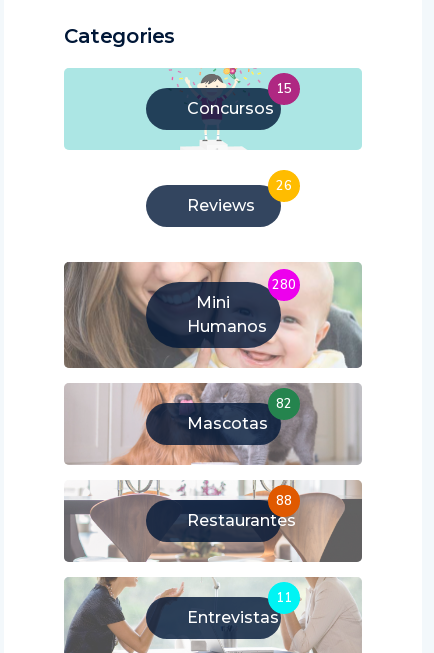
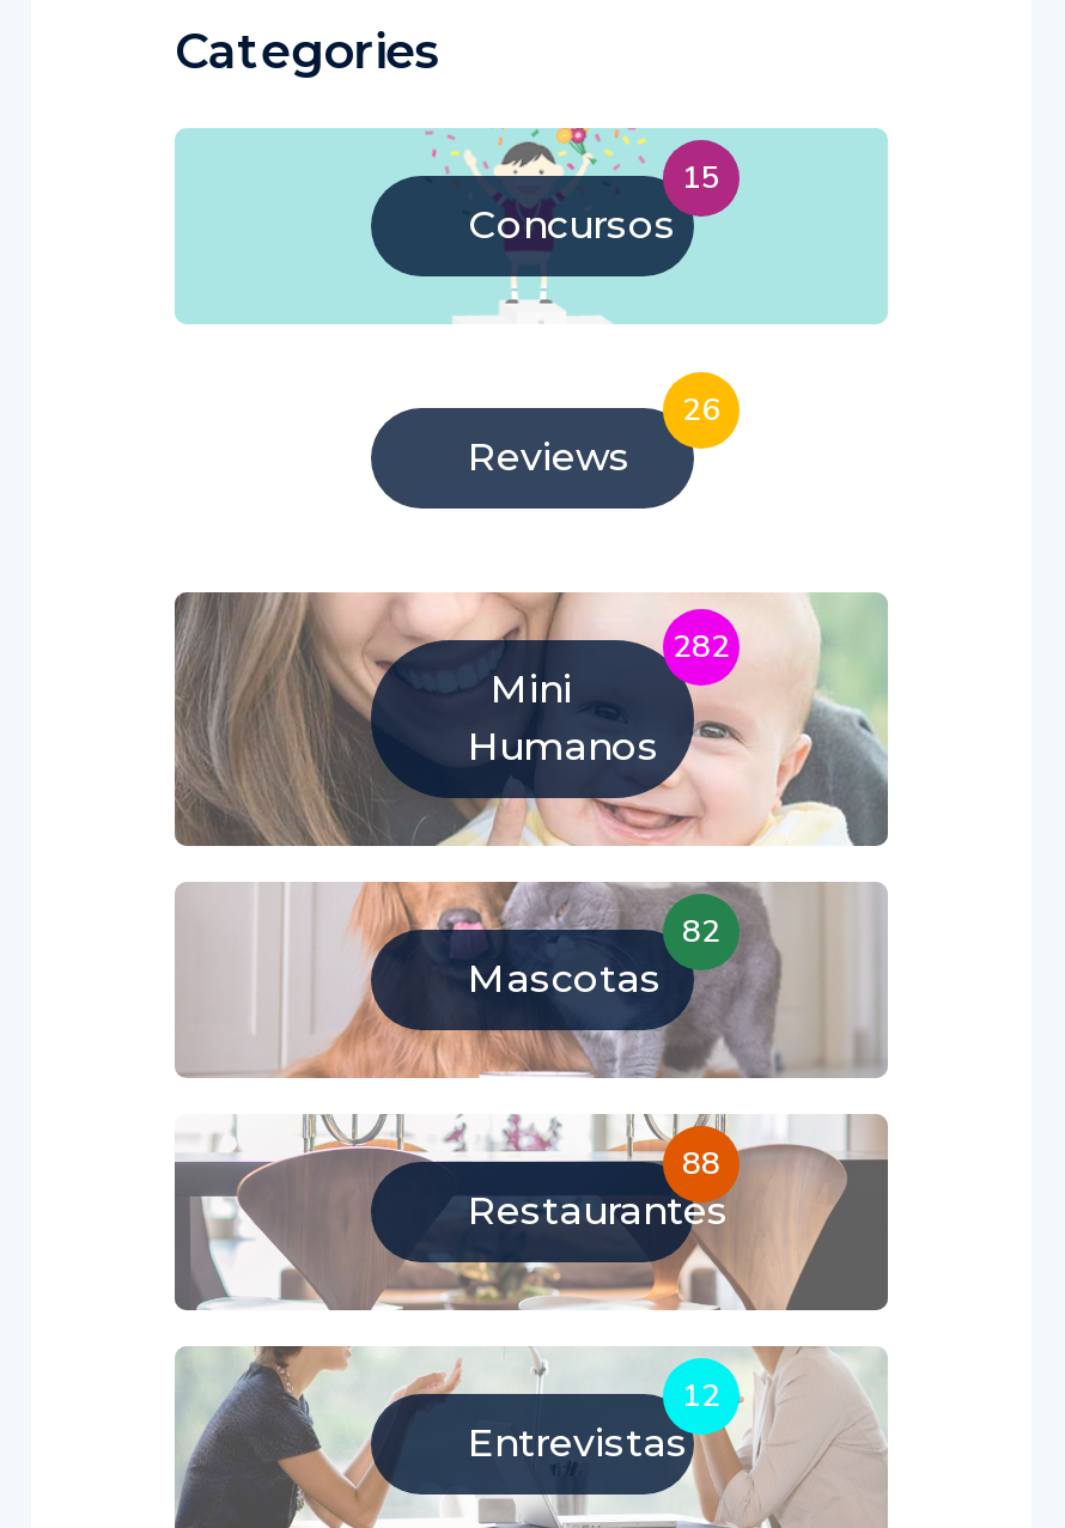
[272,276,296,294] 280 -> [673,626,730,669] 282
[276,589,292,607] 11 -> [682,1376,720,1419] 12

